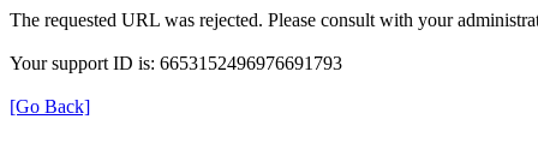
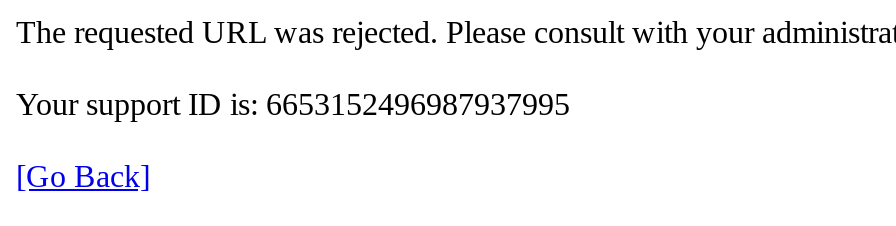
[10,53,342,73] Your support ID is: 6653152496976691793 -> [16,87,570,121] Your support ID is: 6653152496987937995

